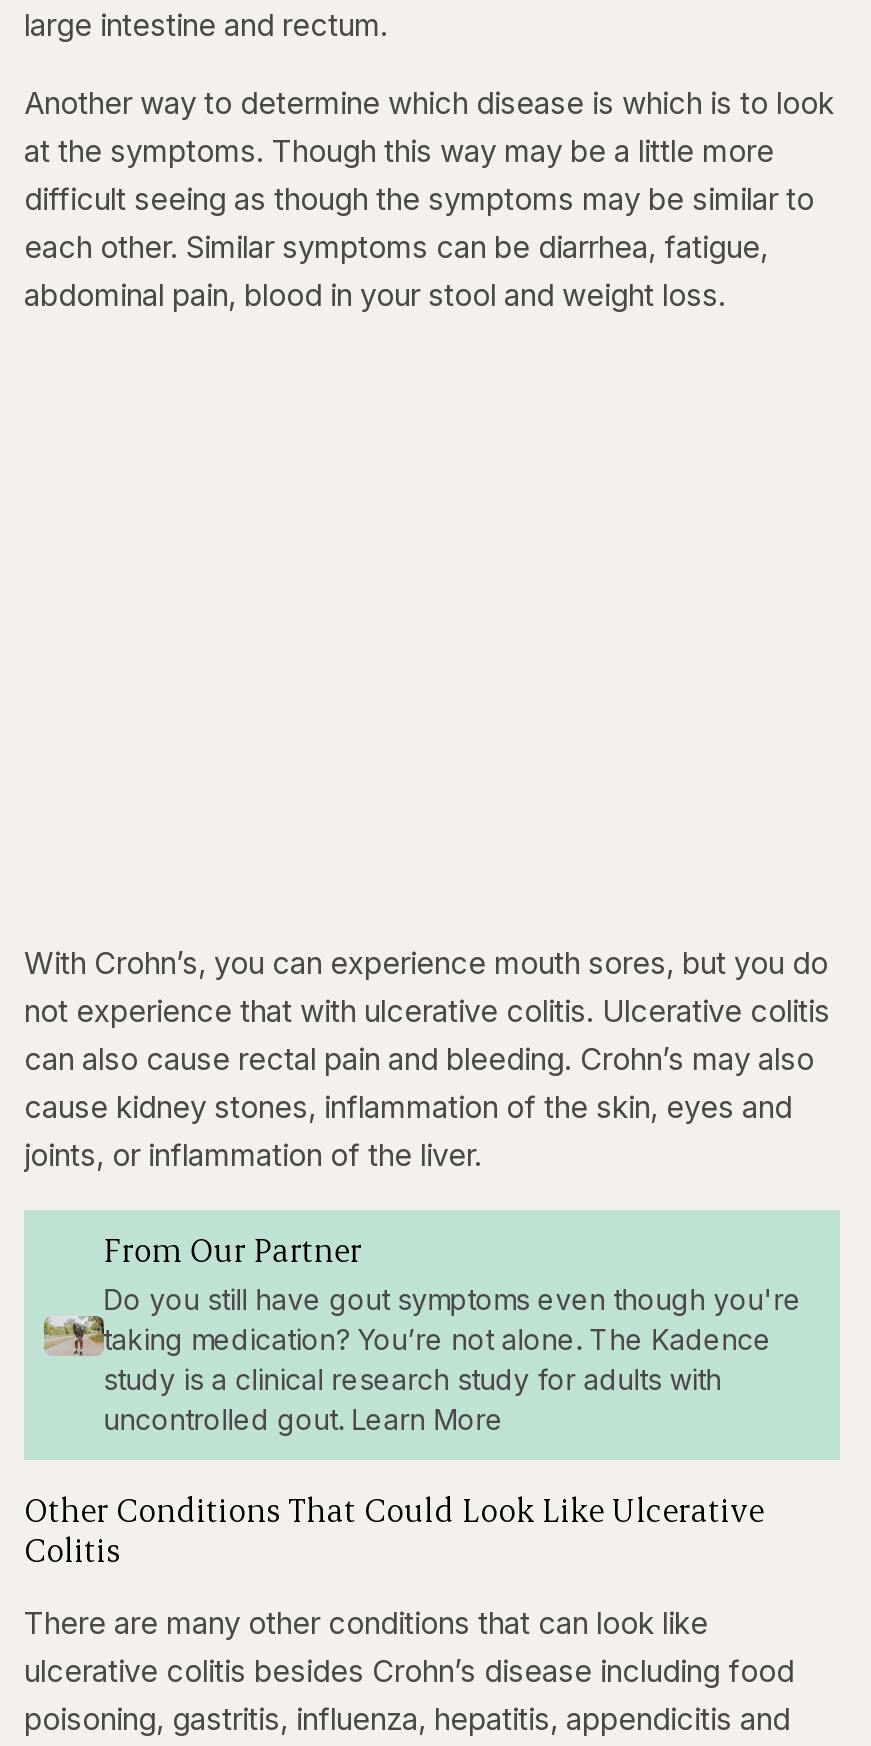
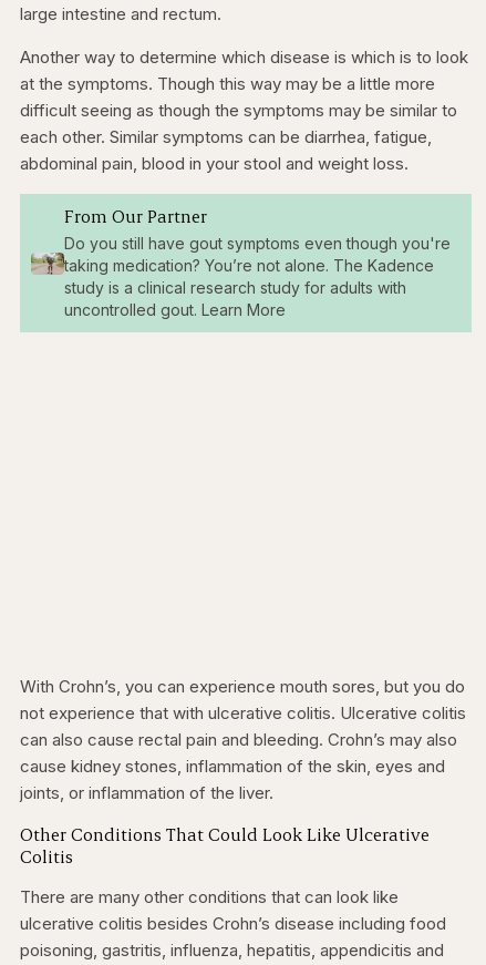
moved [24,945,830,1175] -> [20,676,466,804]: With Crohn’s, you can experience mouth sores, but you do | not experience that with ulcerative colitis. Ulcerative colitis | can also cause rectal pain and bleeding. Crohn’s may also | cause kidney stones, inflammation of the skin, eyes and | joints, or inflammation of the liver.
moved [104,1229,802,1437] -> [64,204,450,319]: From Our Partner | Do you still have gout symptoms even though you're | taking medication? You’re not alone. The Kadence | study is a clinical research study for adults with | uncontrolled gout. Learn More

